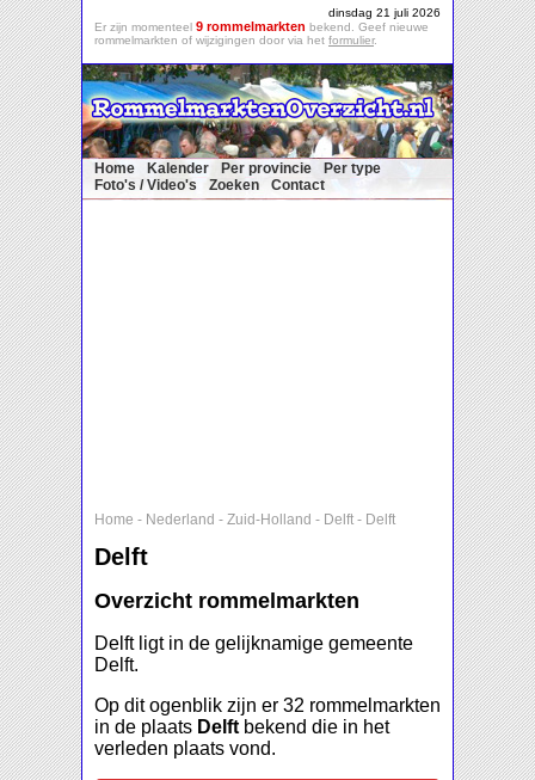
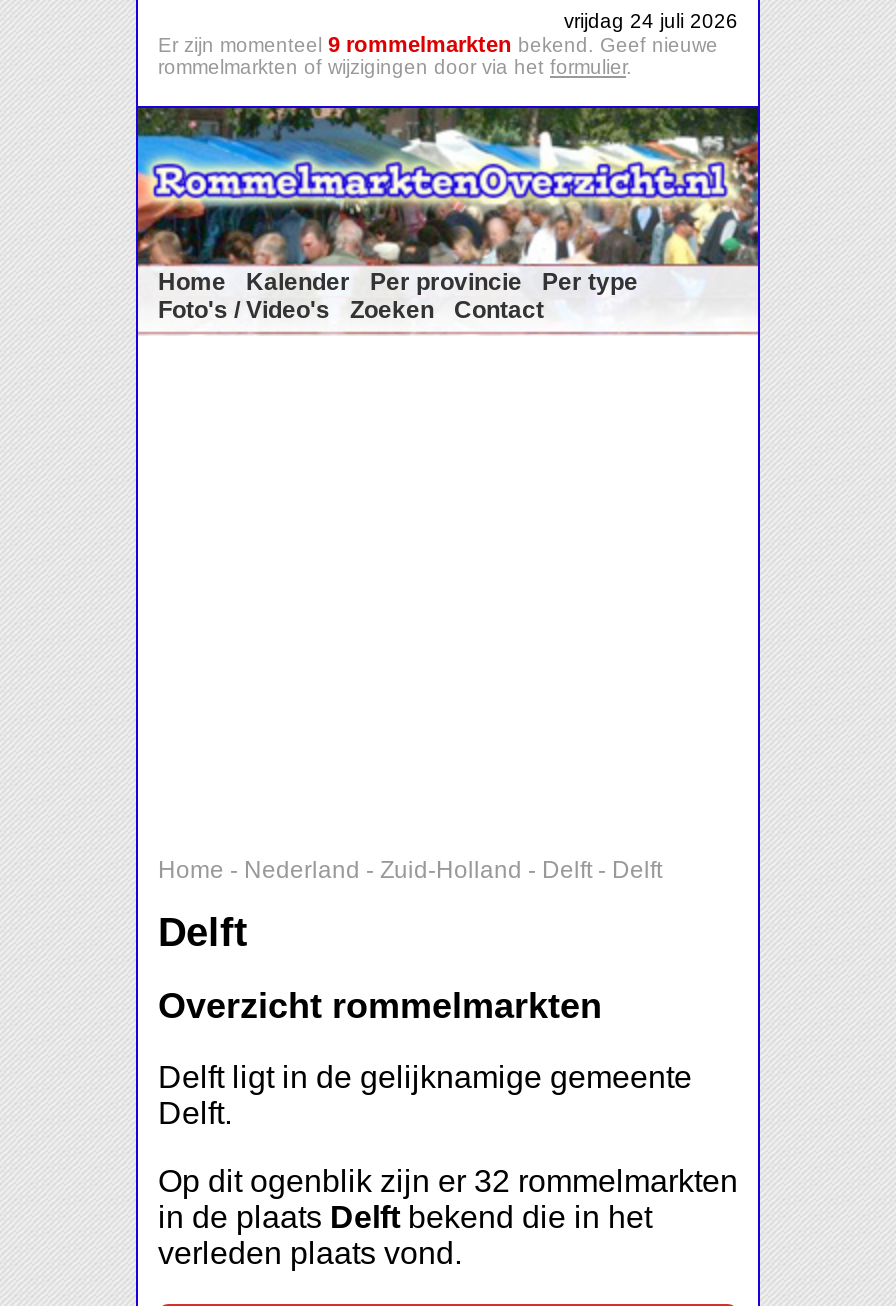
[328,6,441,19] dinsdag 21 juli 2026 -> [564,10,738,32] vrijdag 24 juli 2026

